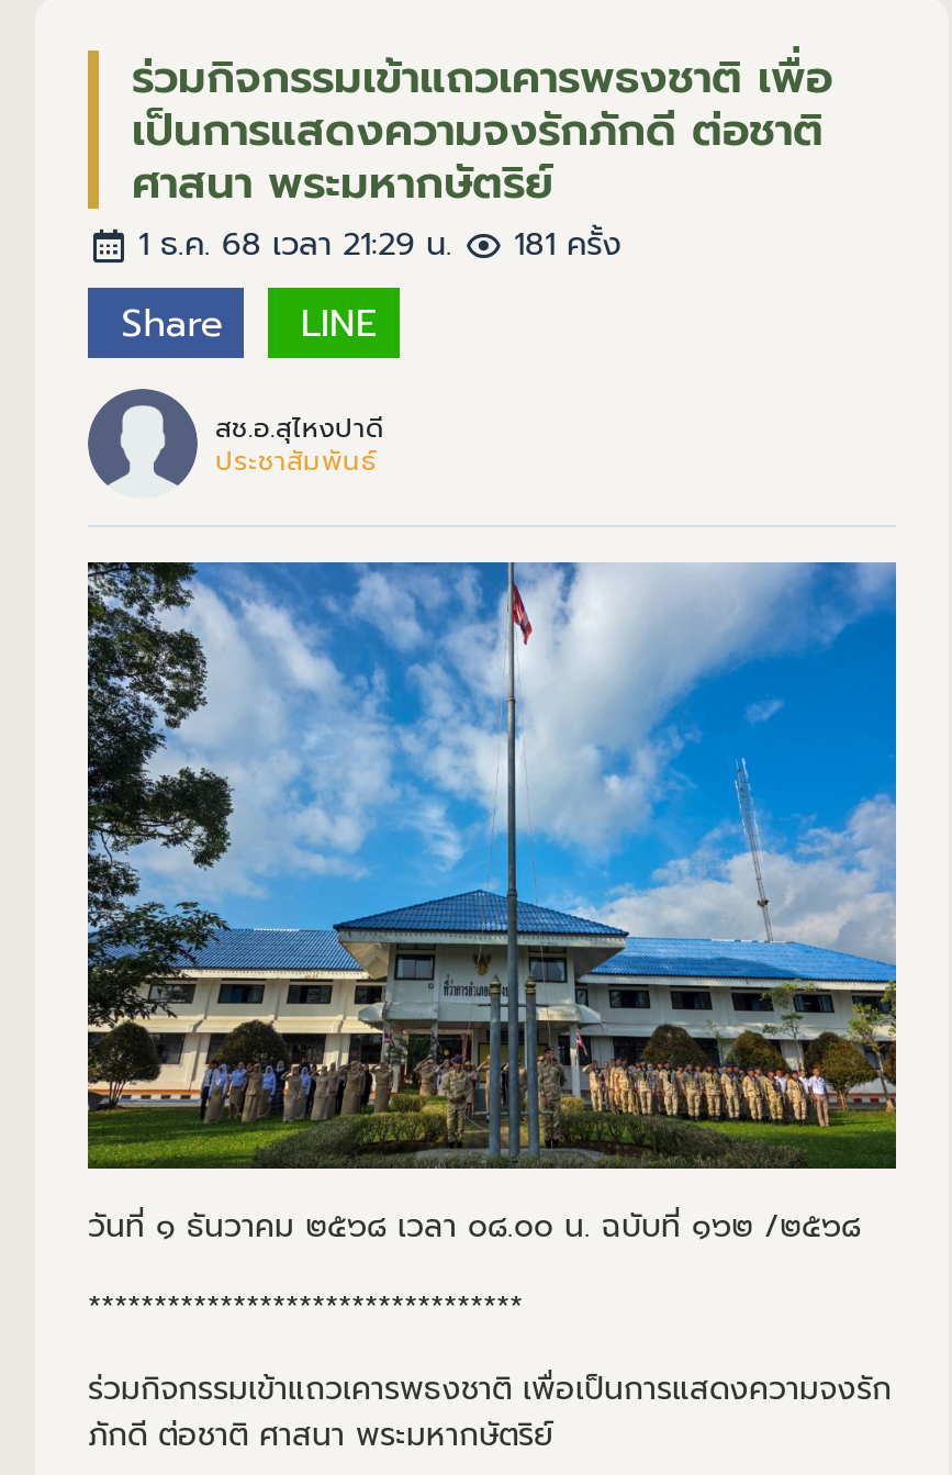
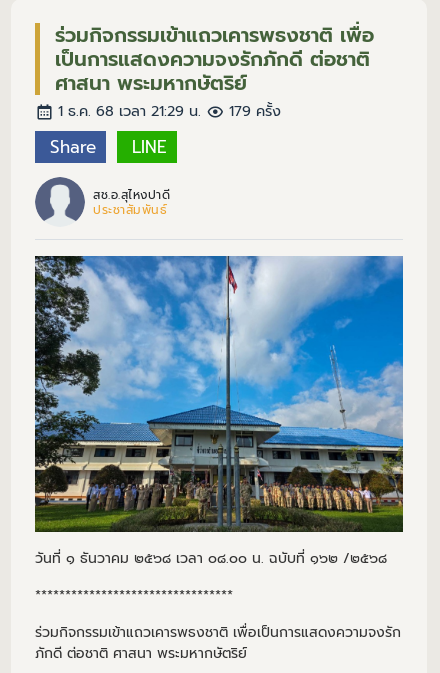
[503,219,621,268] 181 ครั้ง -> [224,100,281,122] 179 ครั้ง

